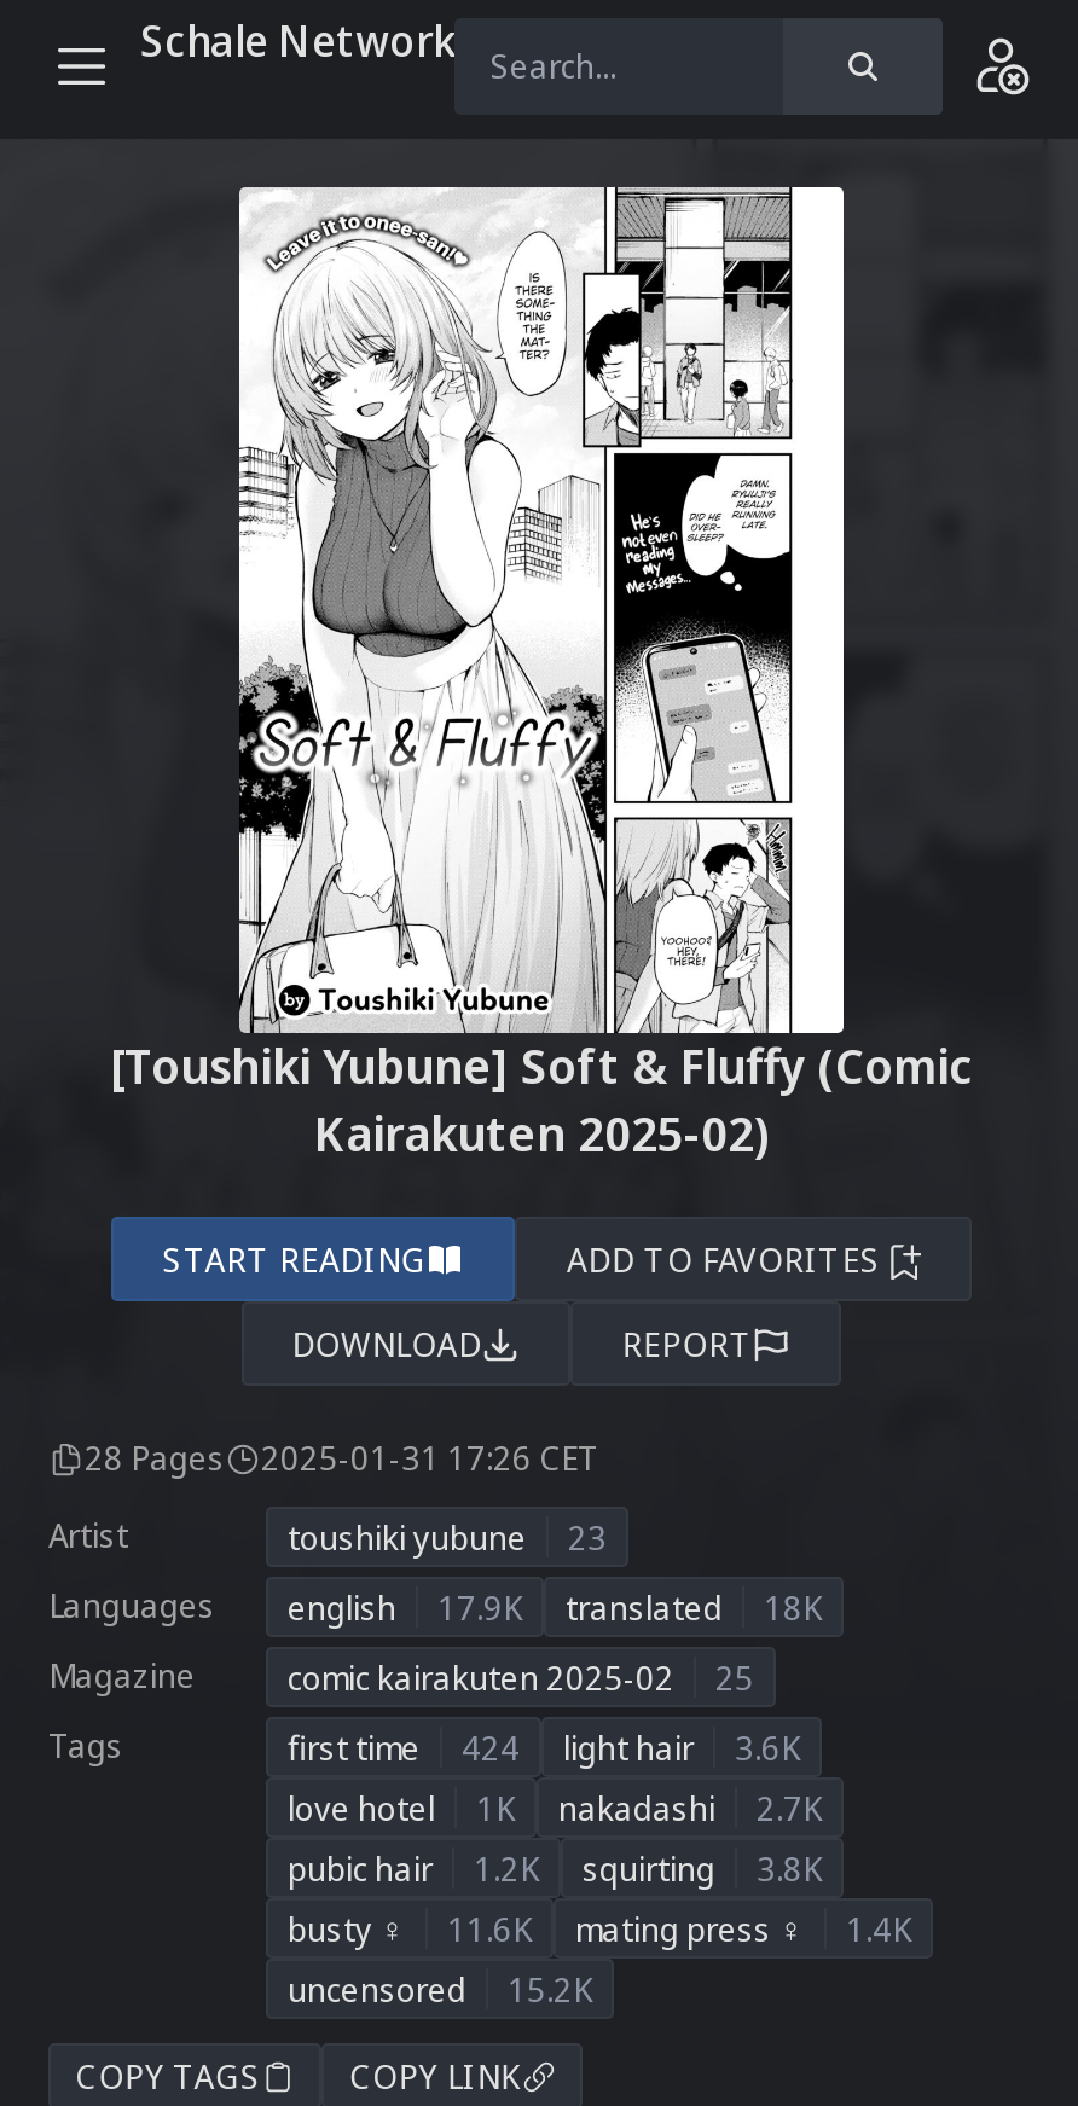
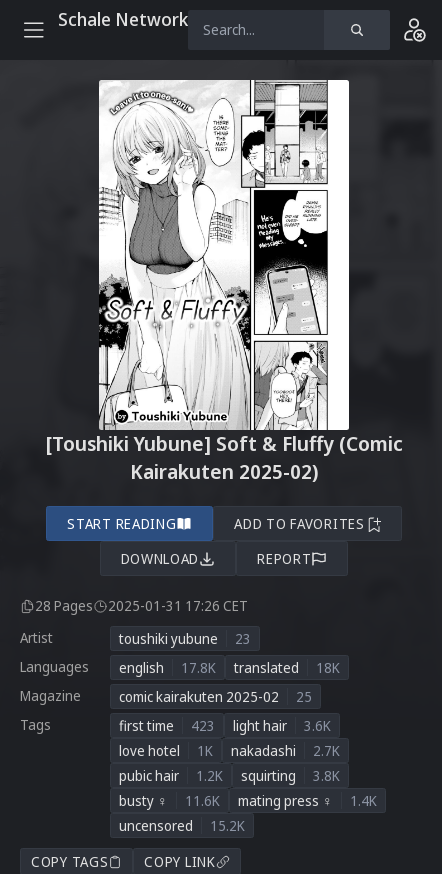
[48,1582,822,1630] Languages english 17.9K translated 18K -> [20,657,340,677] Languages english 17.8K translated 18K
[288,1724,800,1770] first time 424 light hair 3.6K -> [119,716,331,735] first time 423 light hair 3.6K

